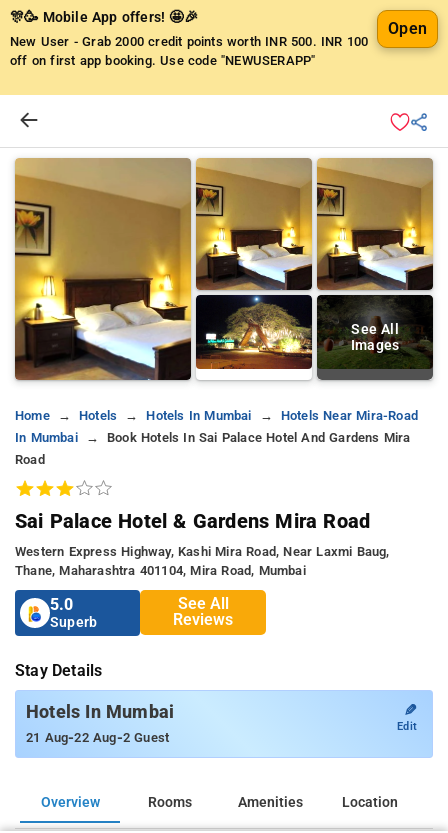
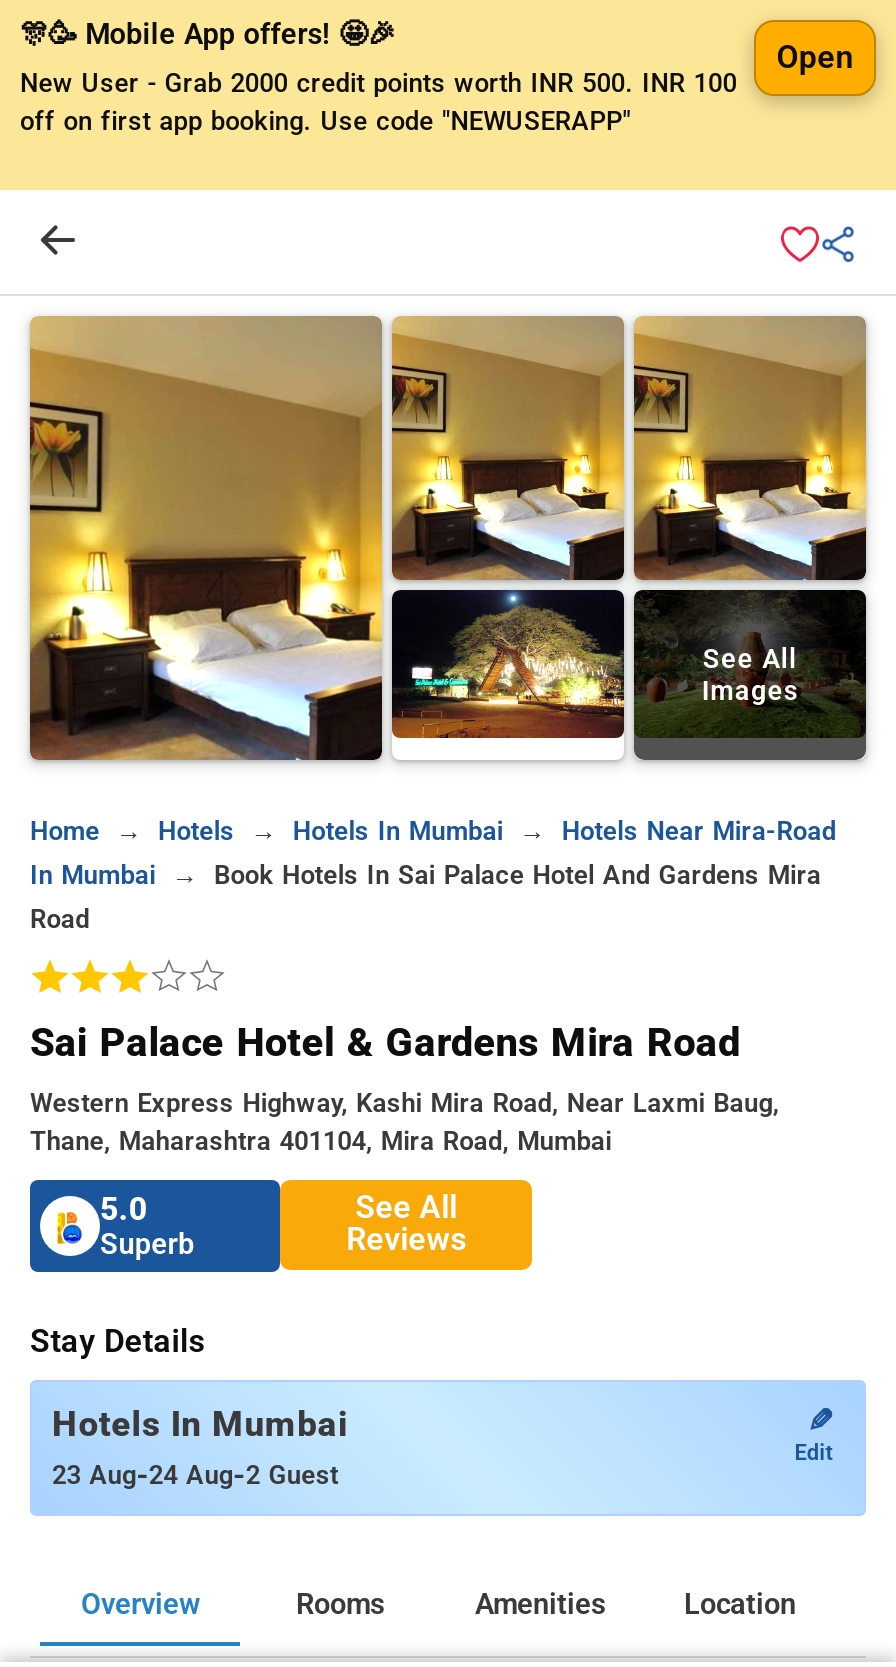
[26,728,169,747] 21 Aug-22 Aug-2 Guest -> [52,1456,338,1494] 23 Aug-24 Aug-2 Guest

